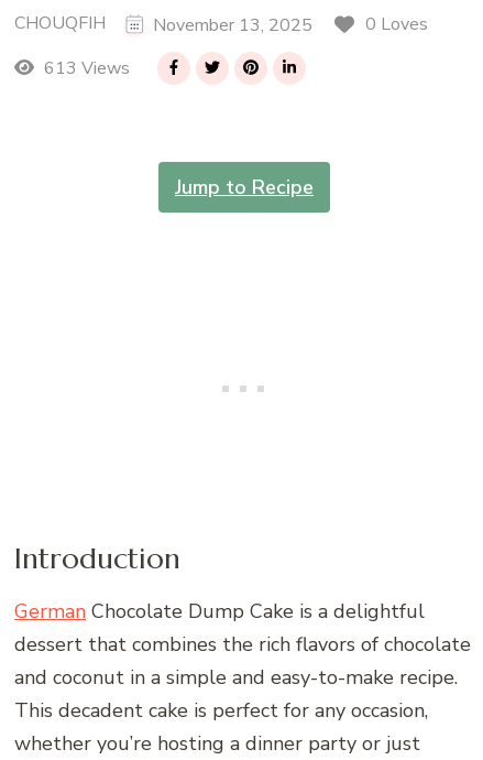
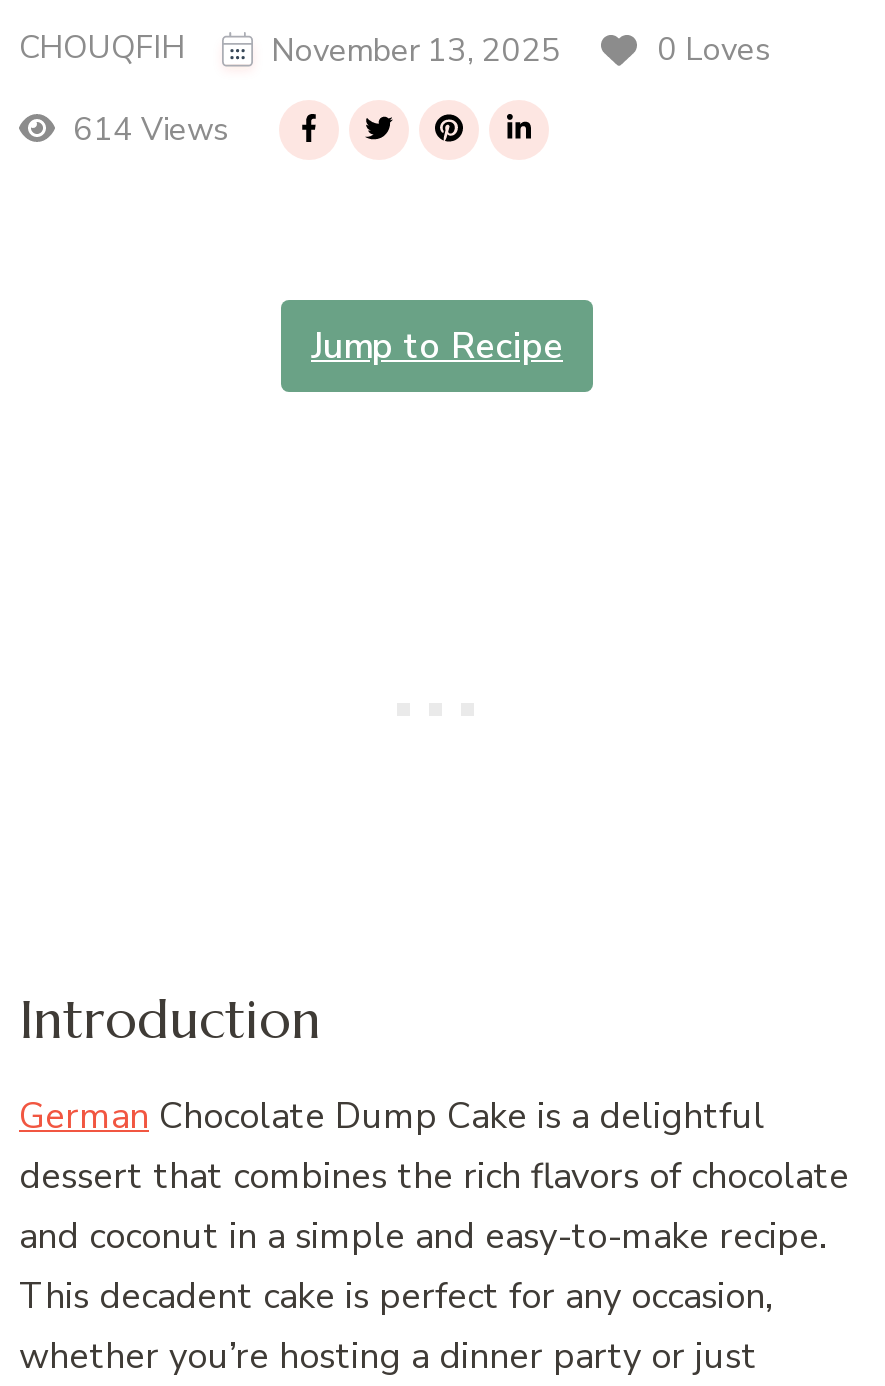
[40,56,130,80] 613 Views -> [65,108,229,152] 614 Views

